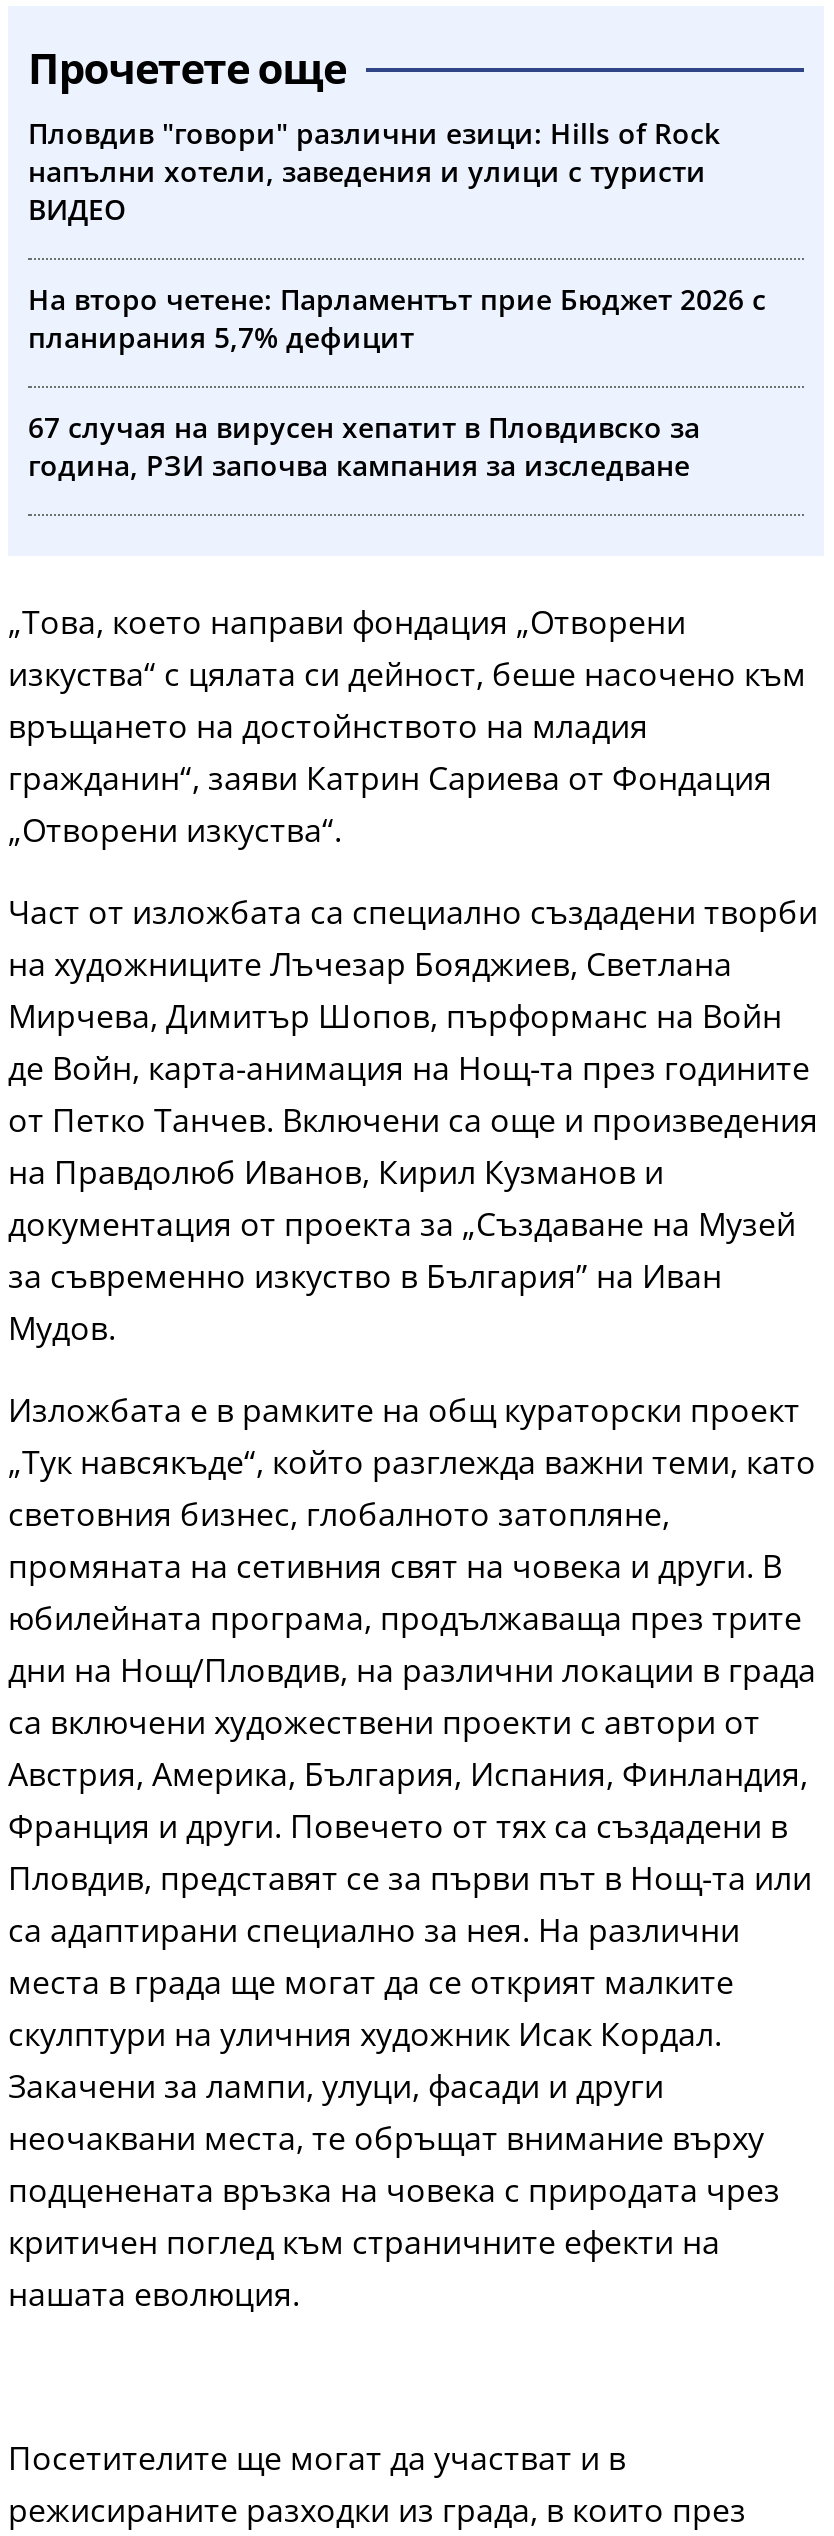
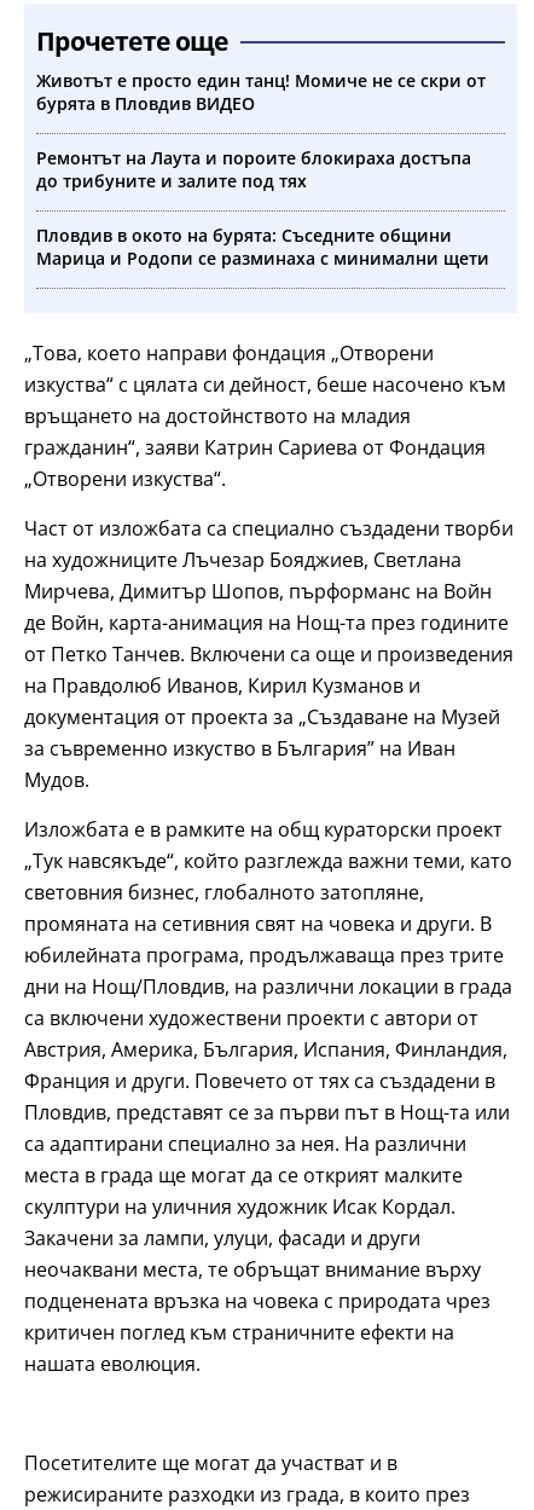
[28,114,720,228] Пловдив "говори" различни езици: Hills of Rock | напълни хотели, заведения и улици с туристи | ВИДЕО -> [36,69,486,115] Животът е просто един танц! Момиче не се скри от | бурята в Пловдив ВИДЕО
[28,280,766,356] На второ четене: Парламентът прие Бюджет 2026 с | планирания 5,7% дефицит -> [36,146,471,192] Ремонтът на Лаута и пороите блокираха достъпа | до трибуните и залите под тях
[28,408,700,484] 67 случая на вирусен хепатит в Пловдивско за | година, РЗИ започва кампания за изследване -> [36,224,489,270] Пловдив в окото на бурята: Съседните общини | Марица и Родопи се разминаха с минимални щети

